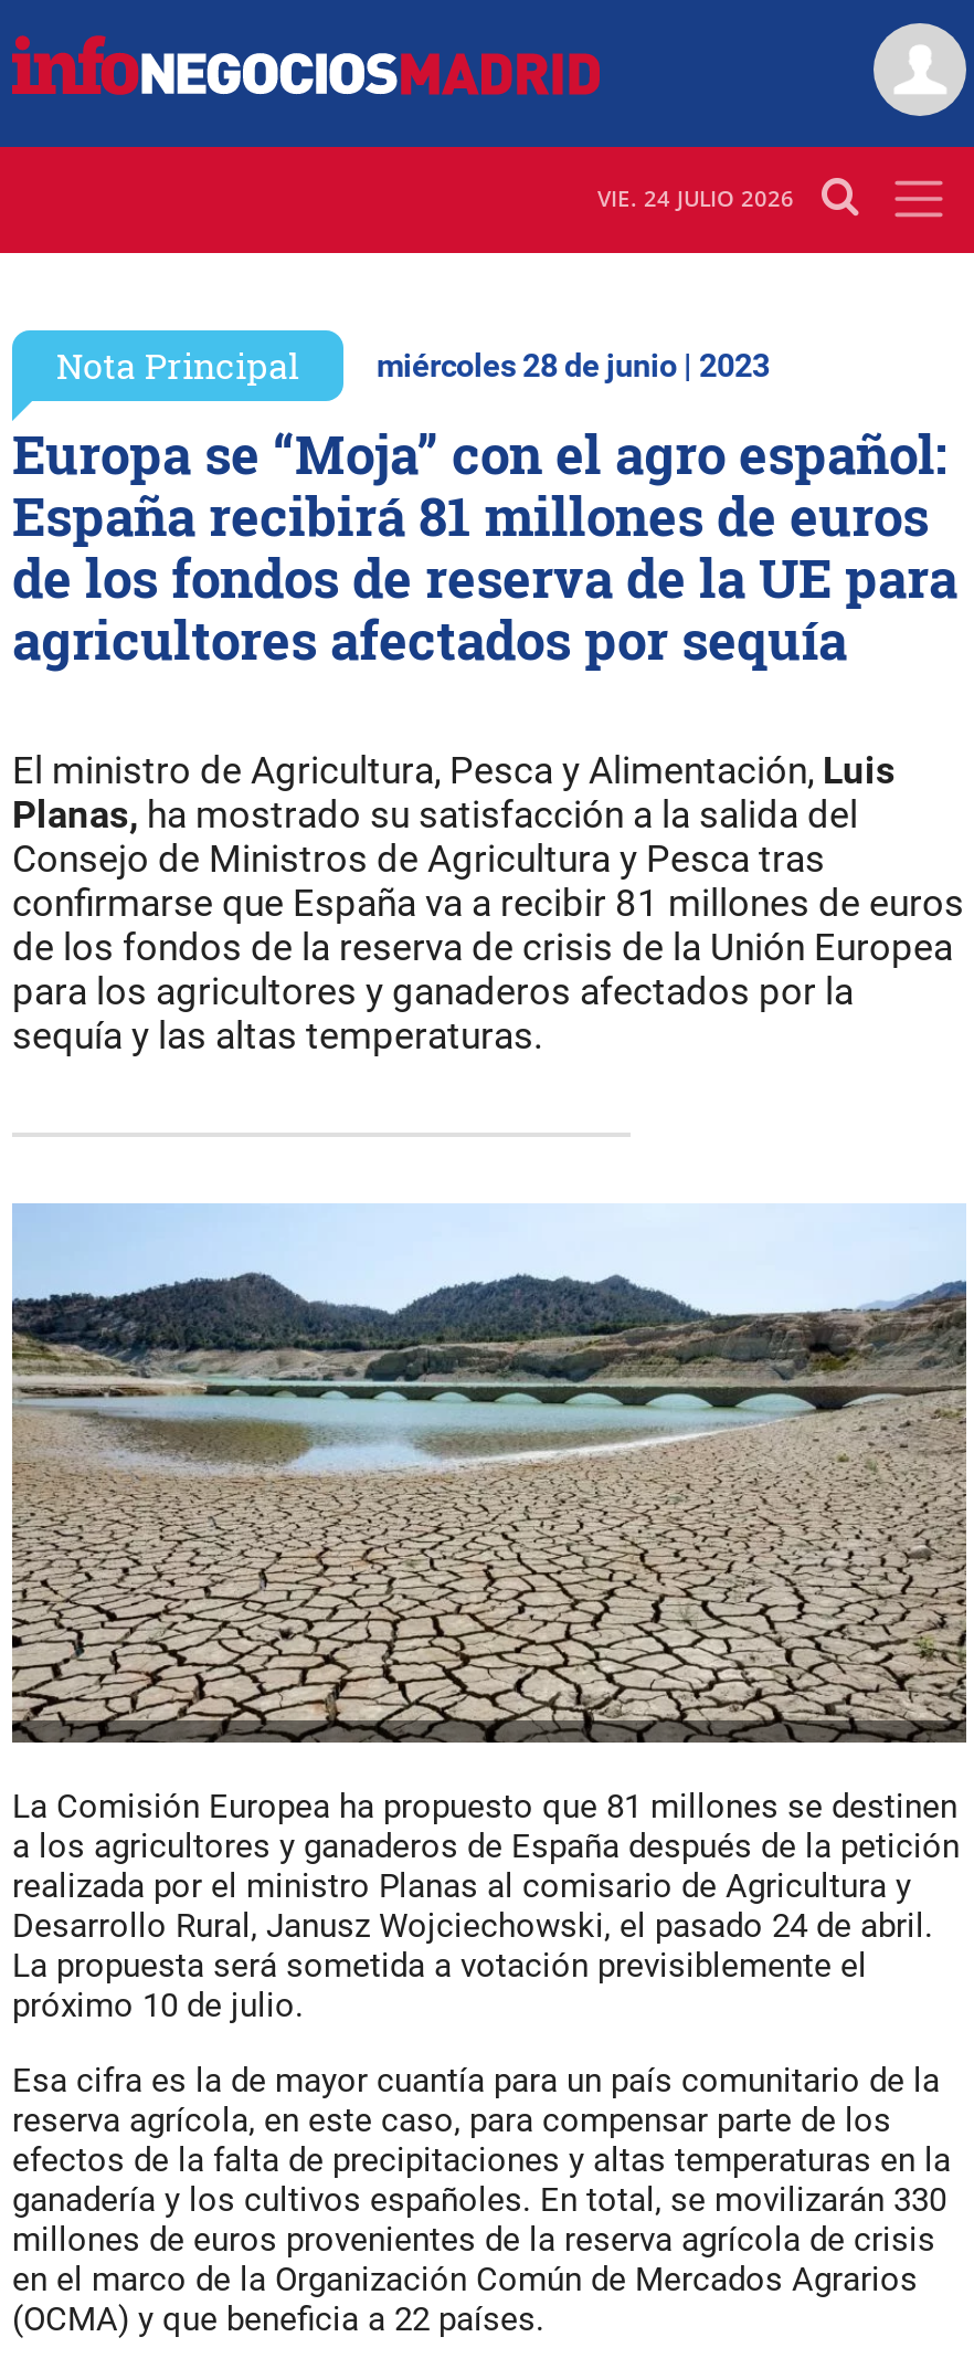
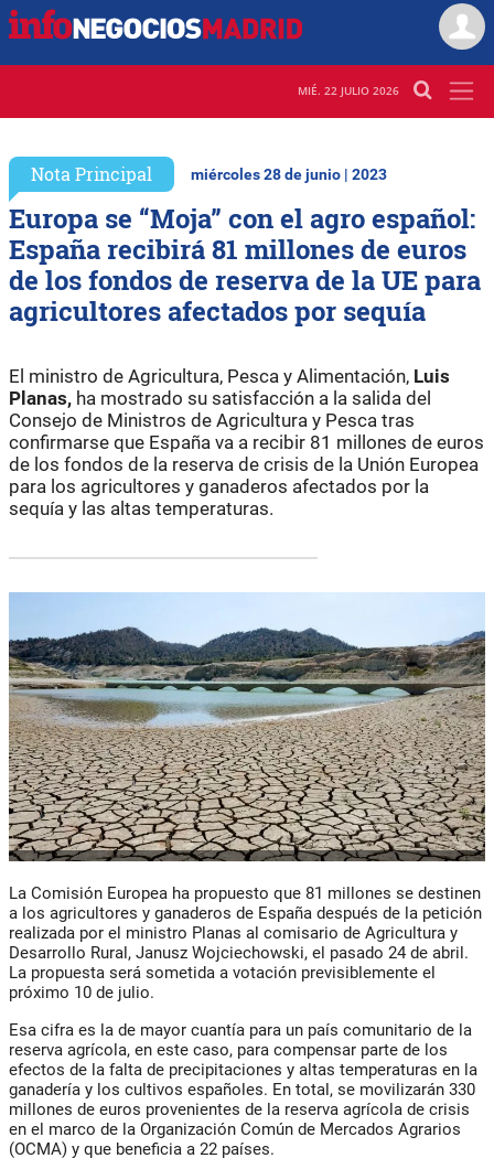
[597,183,794,214] VIE. 24 JULIO 2026 -> [298,83,399,98] MIÉ. 22 JULIO 2026

